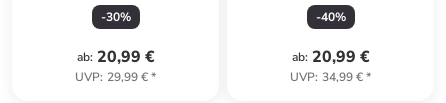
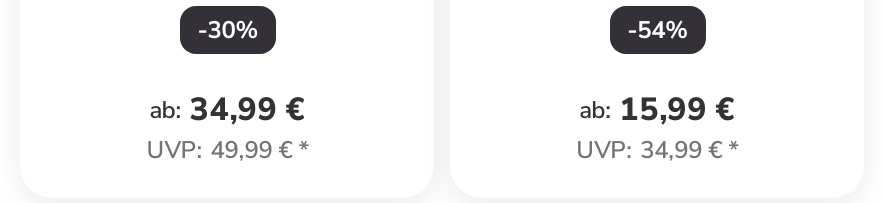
[316,9,346,25] -40% -> [627,14,687,46] -54%
[77,46,155,68] ab: 20,99 € -> [150,88,306,132] ab: 34,99 €
[292,46,370,68] ab: 20,99 € -> [579,88,735,132] ab: 15,99 €
[75,69,156,85] UVP: 29,99 €* -> [147,134,309,166] UVP: 49,99 €*

